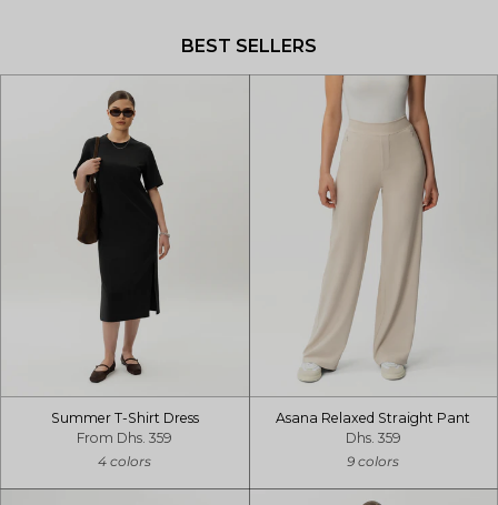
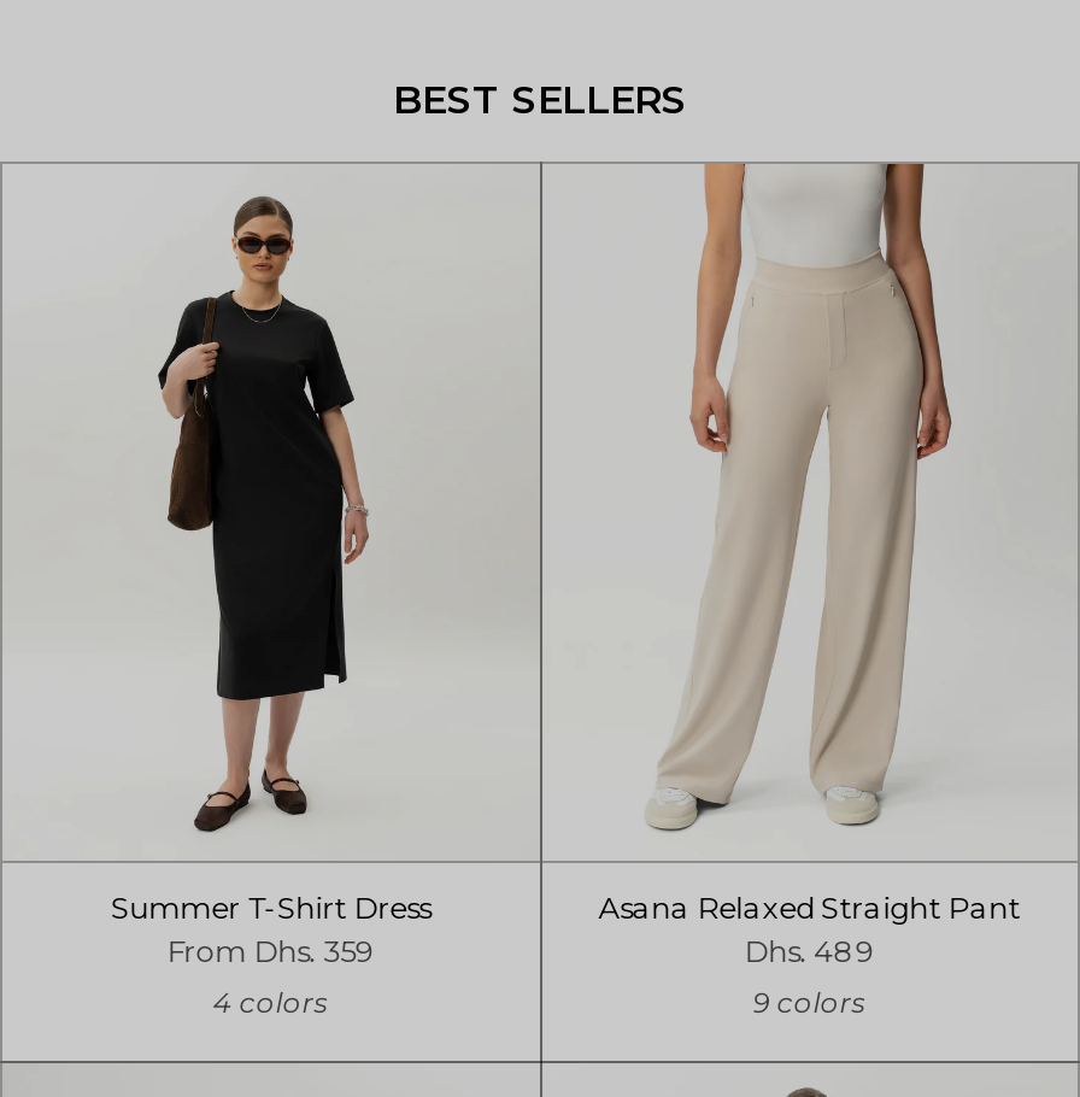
[345,430,401,446] Dhs. 359 -> [744,933,875,969] Dhs. 489

